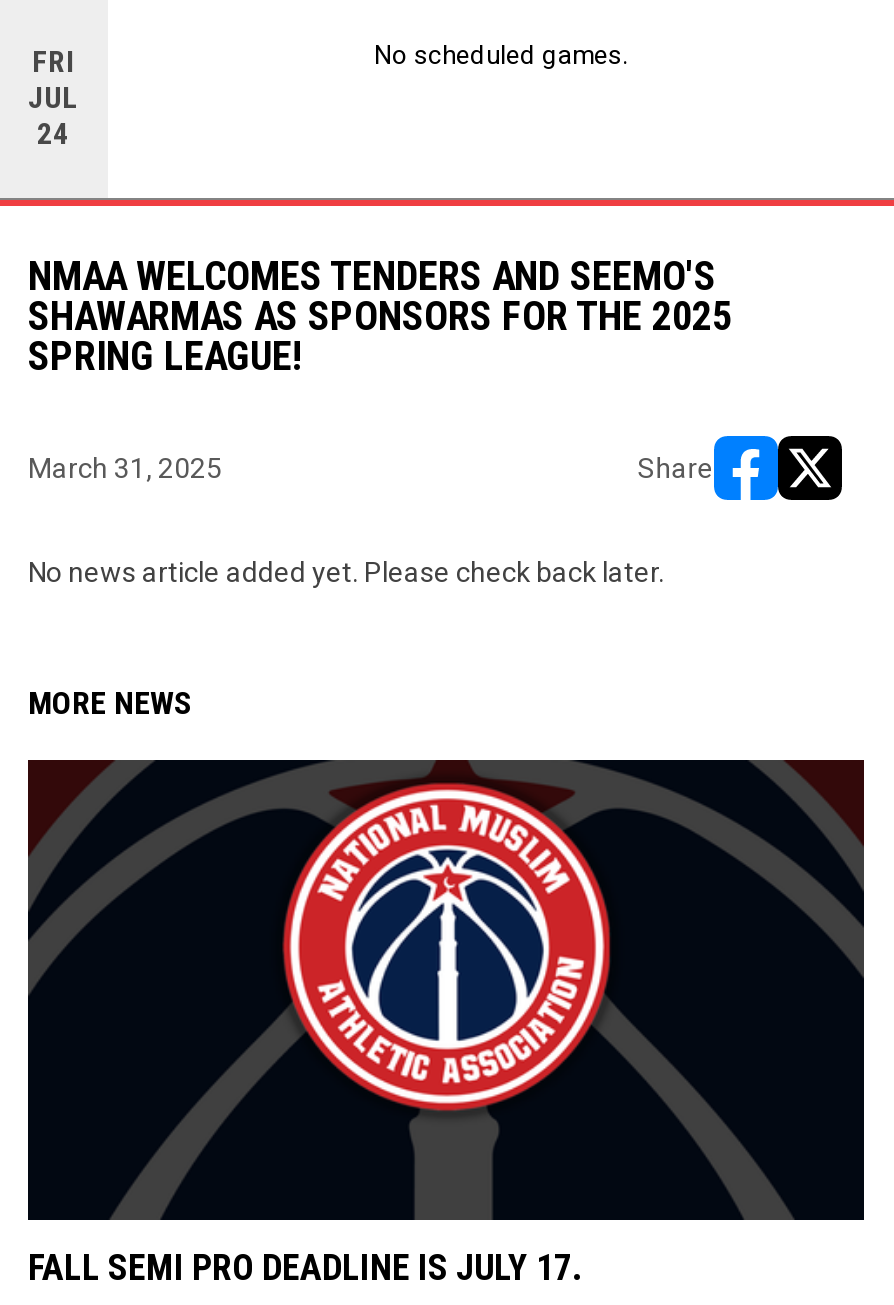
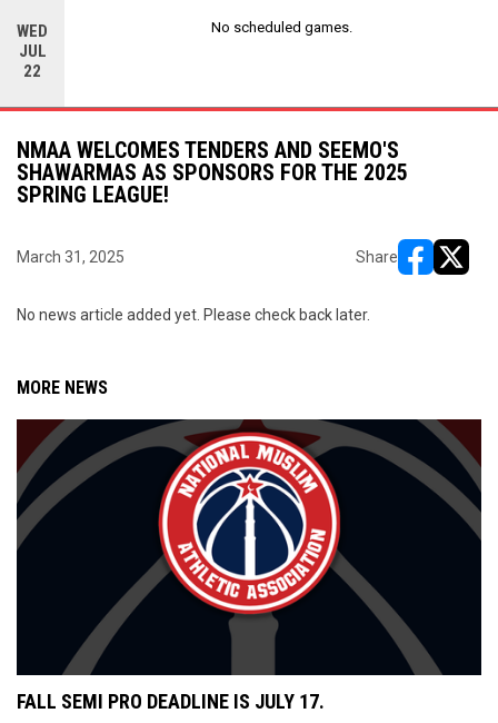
[32,44,74,80] FRI -> [17,21,48,41] WED
[37,116,69,152] 24 -> [23,61,41,81] 22

